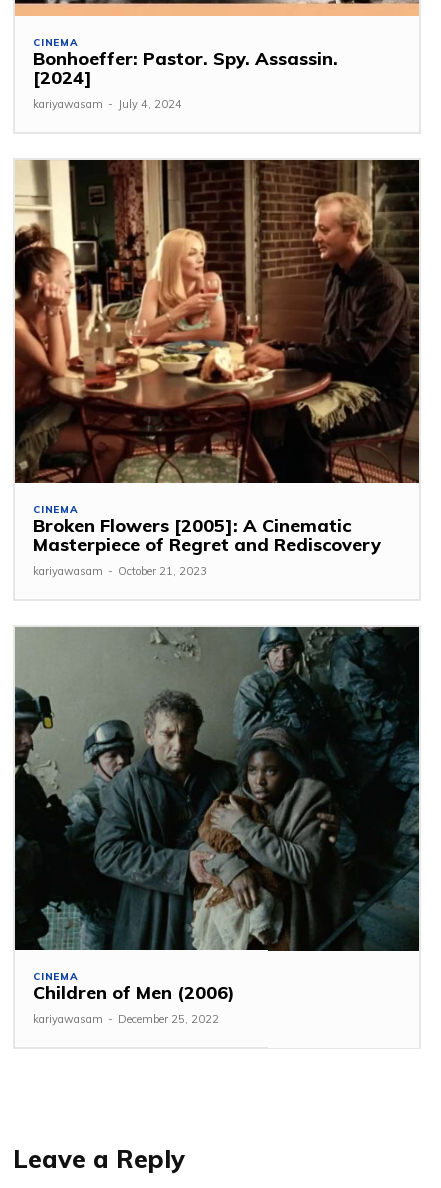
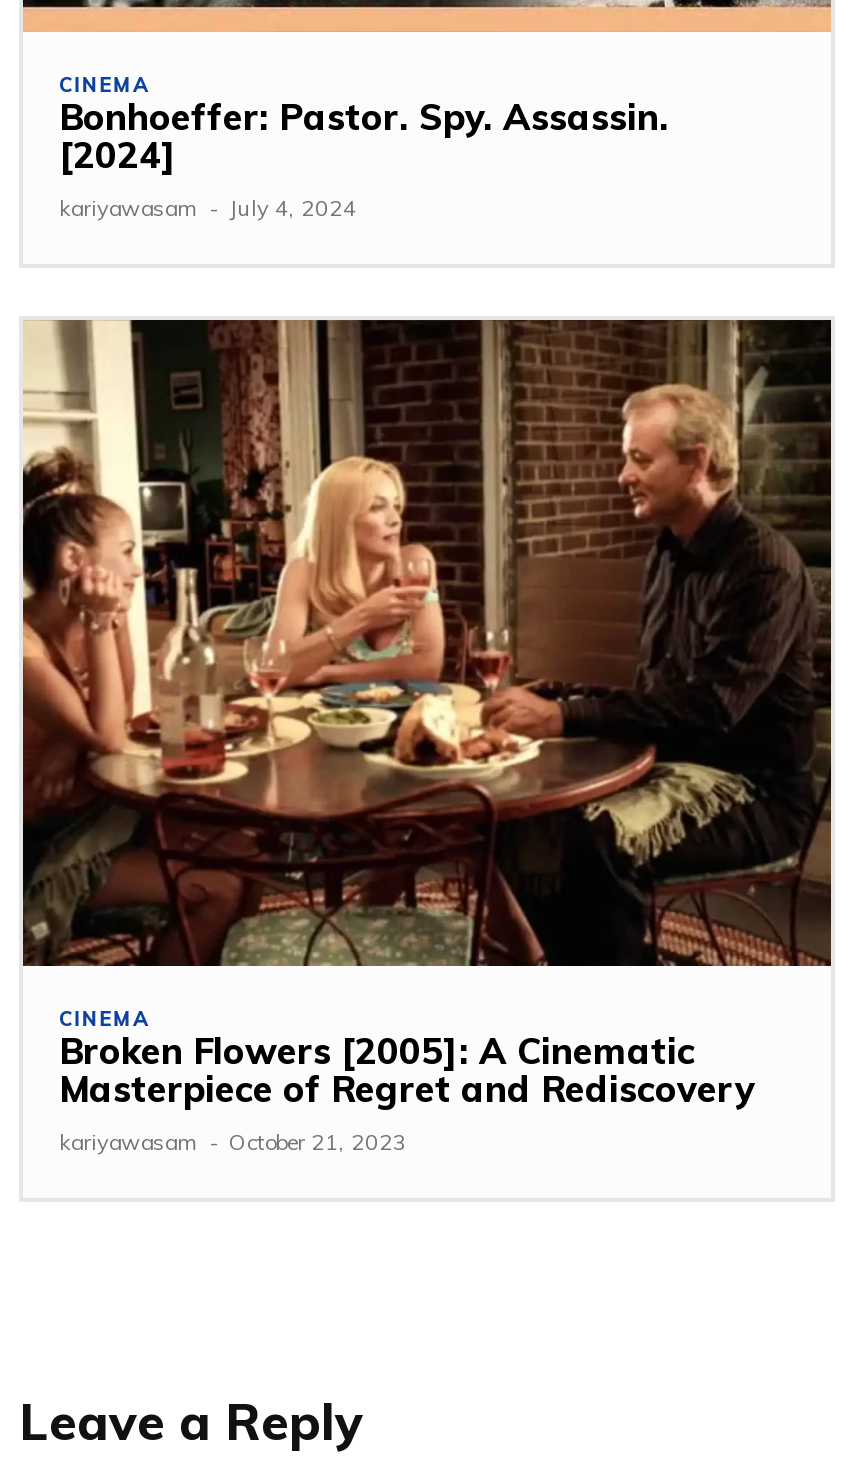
[14,625,420,1026] [image] | CINEMA | Children of Men (2006) | kariyawasam - December 25, 2022 -> none

